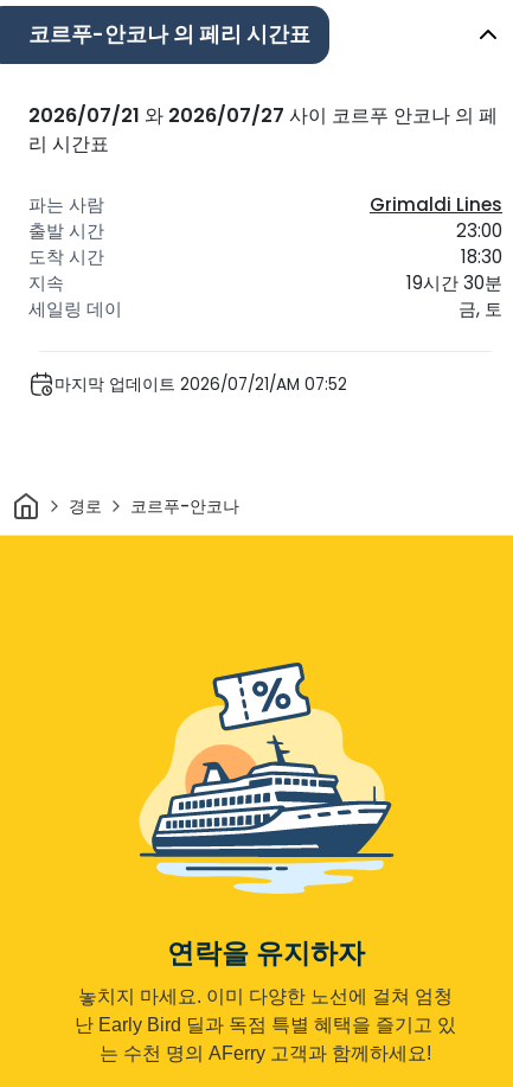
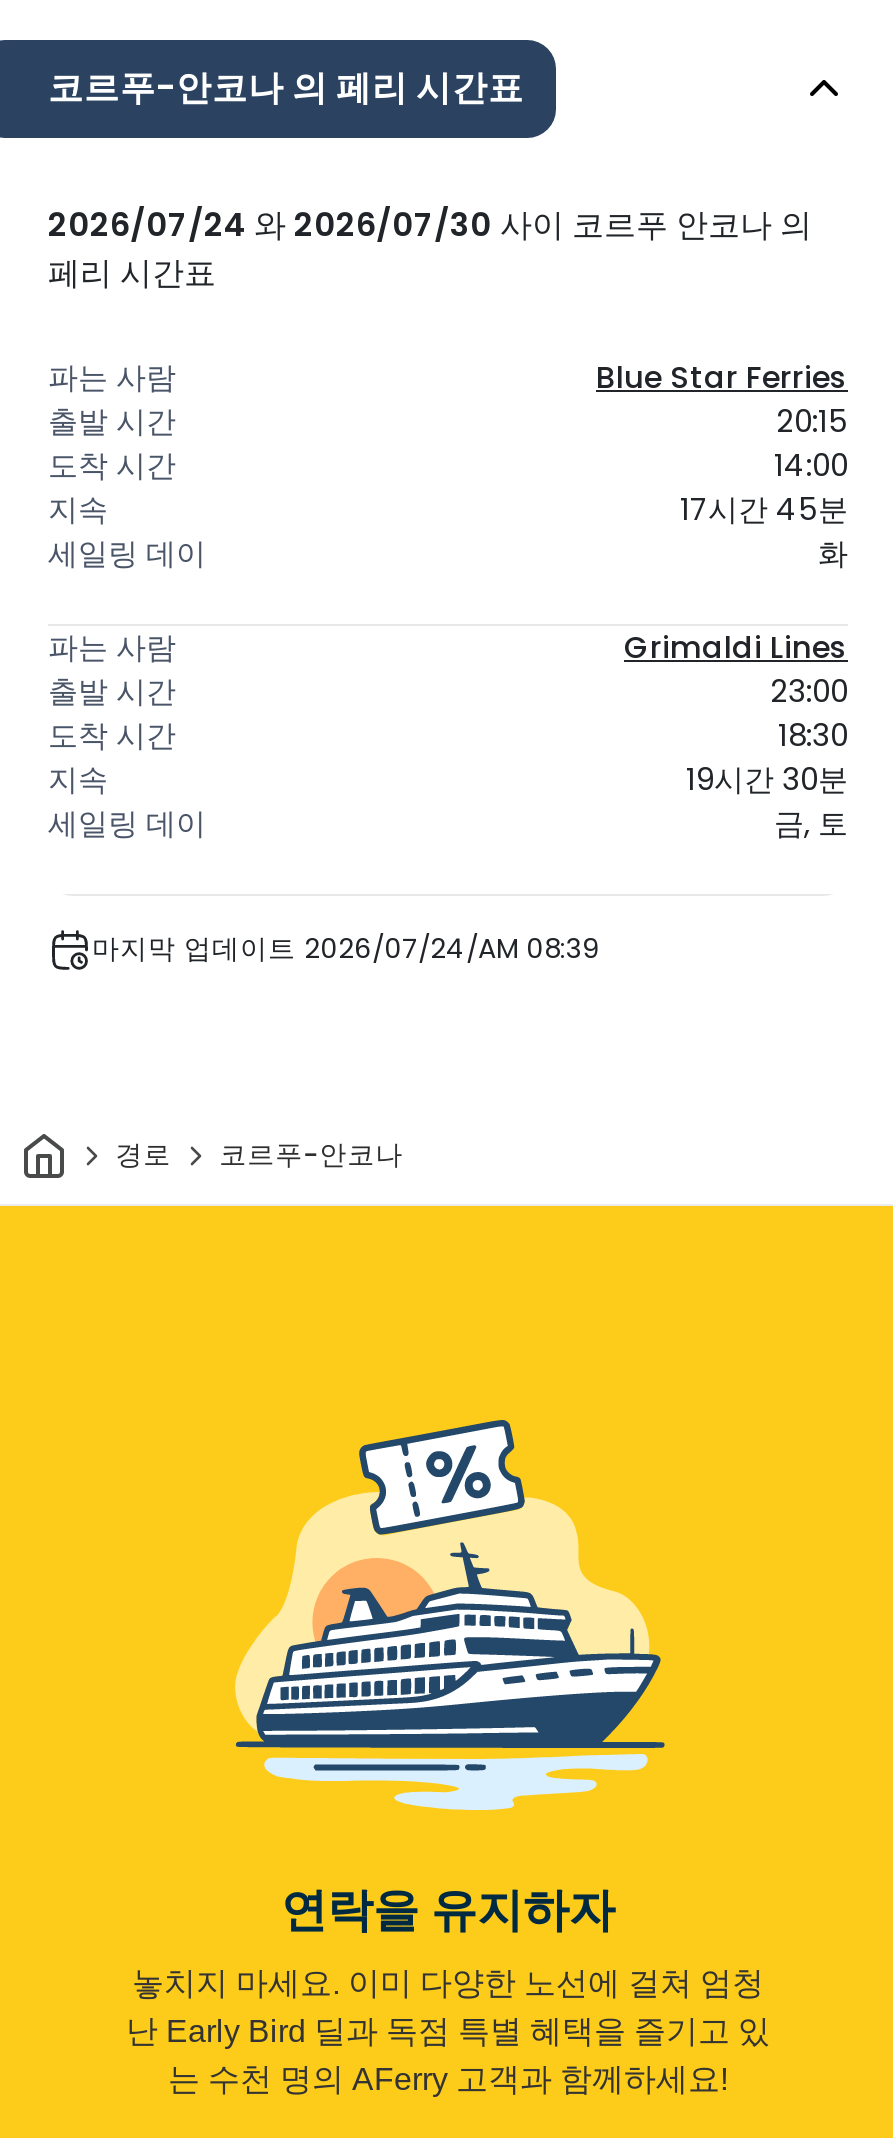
[28,102,498,157] 2026/07/21 와 2026/07/27 사이 코르푸 안코나 의 페 | 리 시간표 -> [48,201,848,573] 2026/07/24 와 2026/07/30 사이 코르푸 안코나 의 | 페리 시간표 | Blue Star Ferries | 20:15 | 14:00 | 17시간 45분 | 화
[54,373,347,396] 마지막 업데이트 2026/07/21/AM 07:52 -> [92,930,600,968] 마지막 업데이트 2026/07/24/AM 08:39

